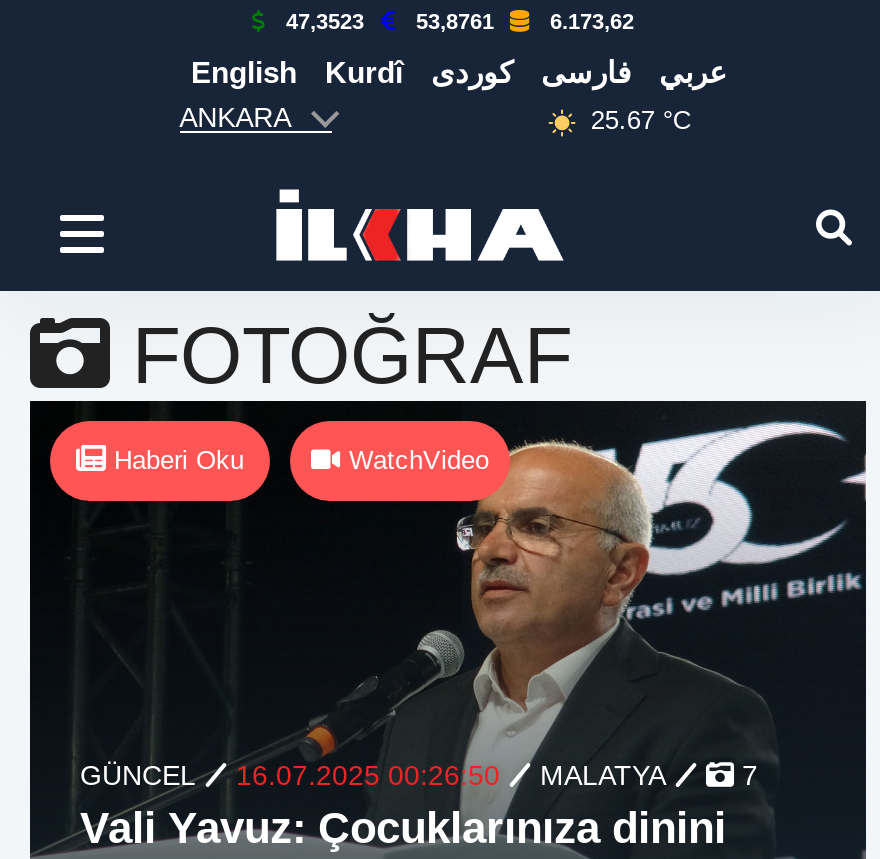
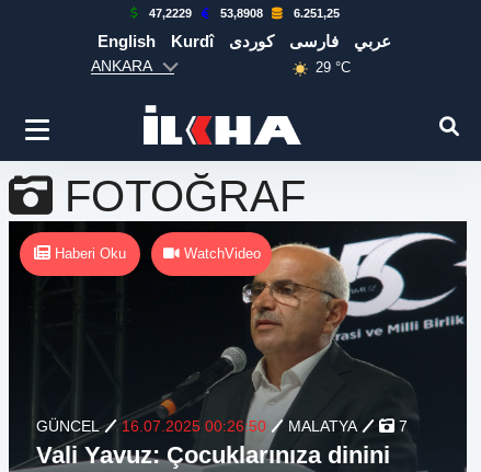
[286,9,364,33] 47,3523 -> [149,7,192,20] 47,2229
[416,9,494,33] 53,8761 -> [220,7,263,20] 53,8908
[550,9,634,33] 6.173,62 -> [294,7,340,20] 6.251,25
[591,106,691,136] 25.67 °C -> [316,60,351,76] 29 °C

